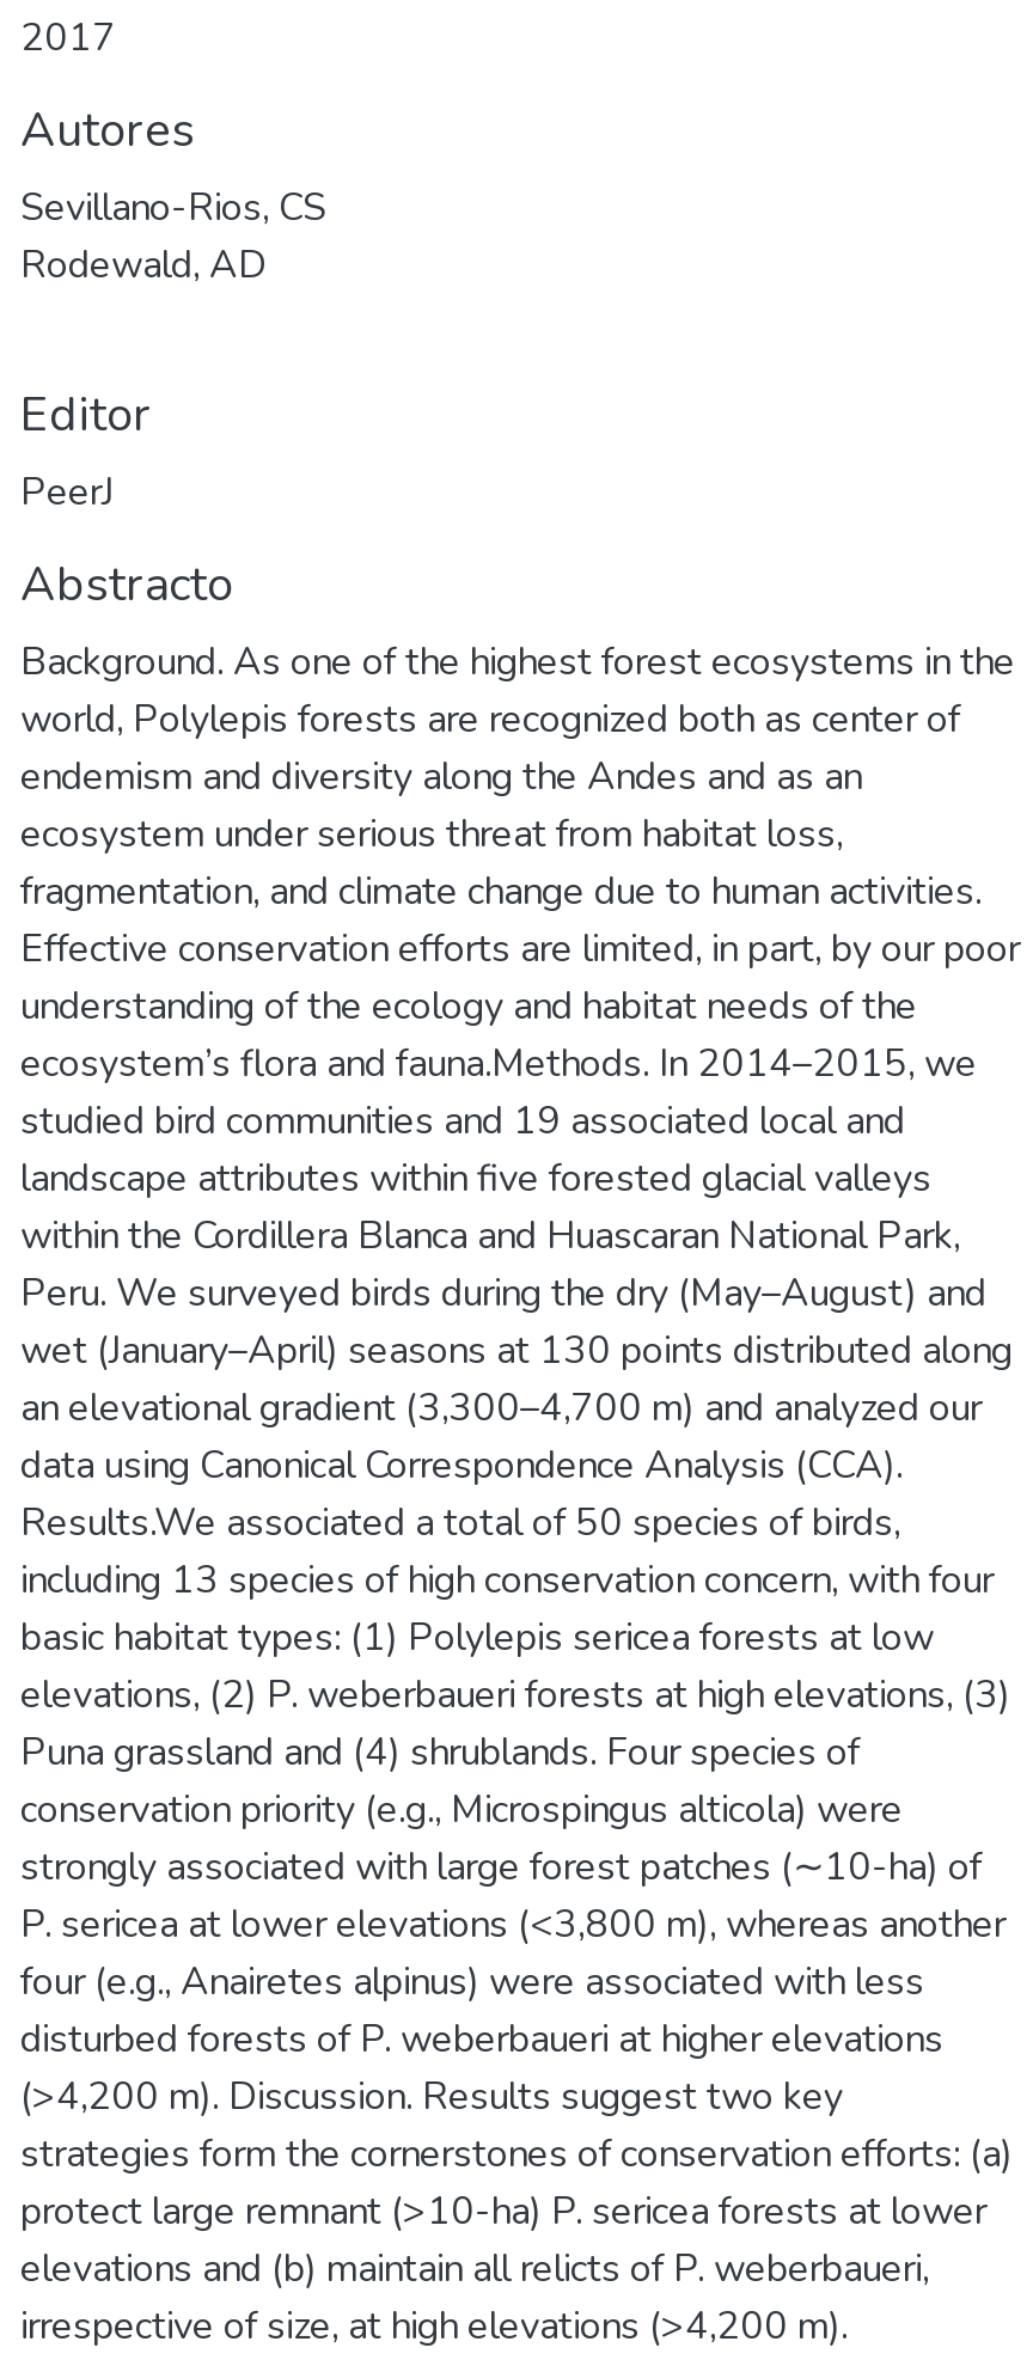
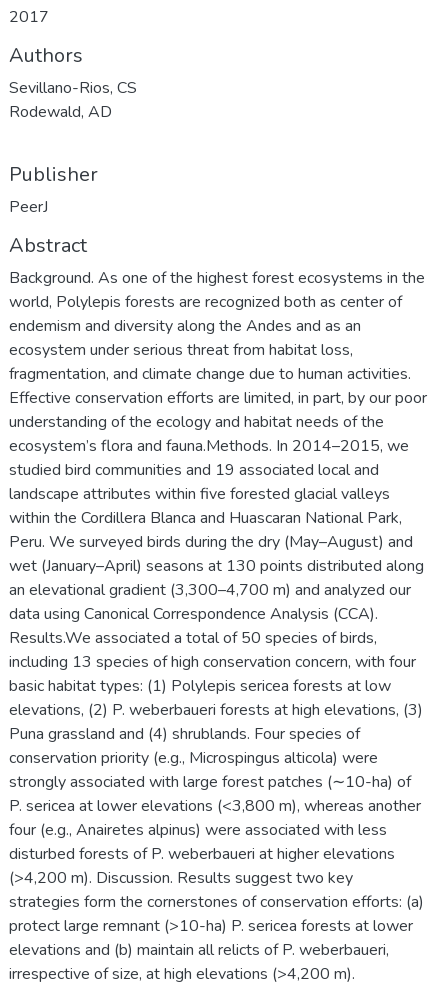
[20,97,195,161] Autores -> [9,41,83,68] Authors
[20,381,152,446] Editor -> [9,160,98,187] Publisher
[20,551,233,616] Abstracto -> [9,231,87,258] Abstract

